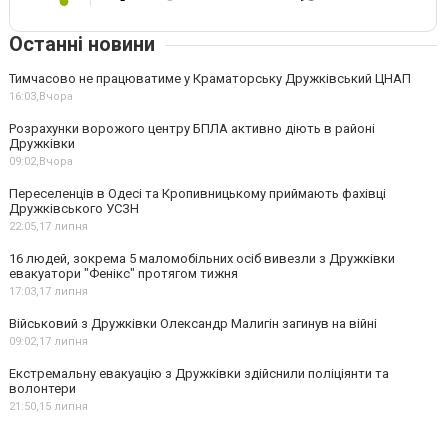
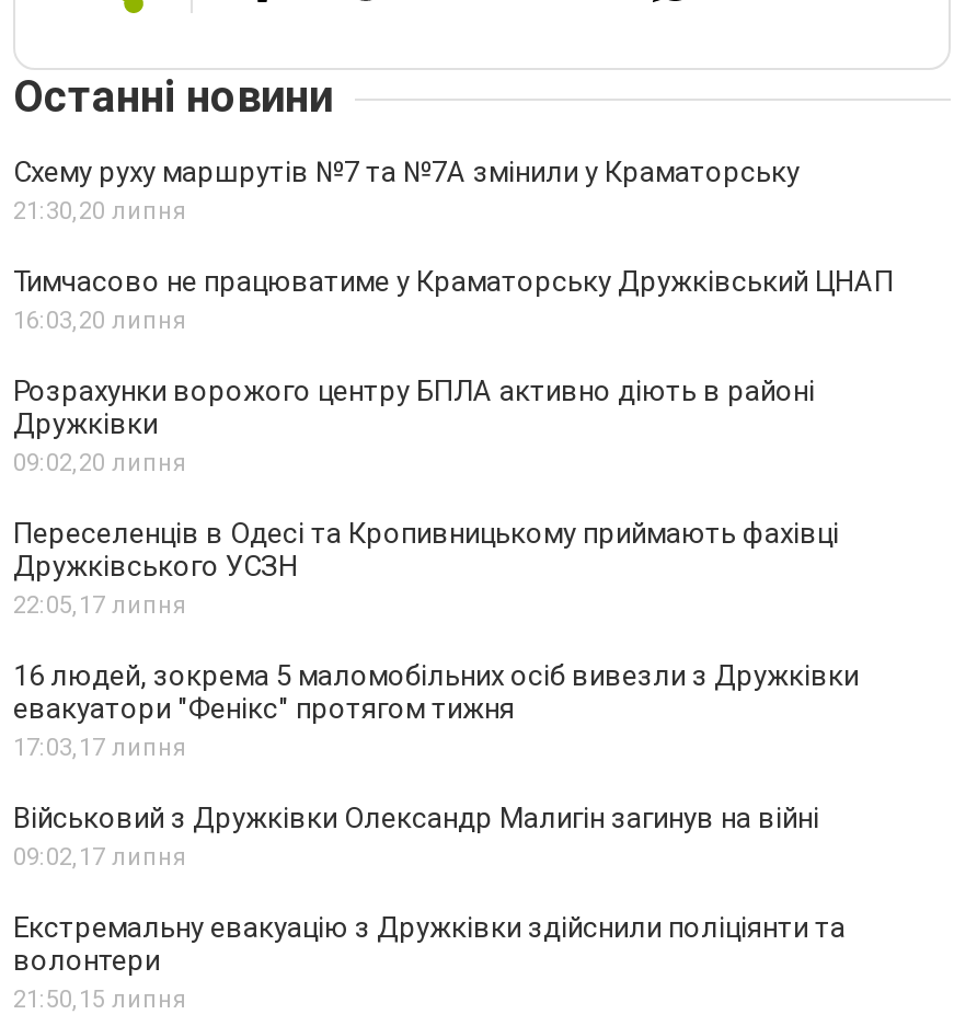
none -> [13,155,800,226] Схему руху маршрутів №7 та №7А змінили у Краматорську | 21:30,20 липня
[9,90,73,103] 16:03,Вчора -> [13,307,186,335] 16:03,20 липня
[9,155,73,168] 09:02,Вчора -> [13,449,186,477] 09:02,20 липня

